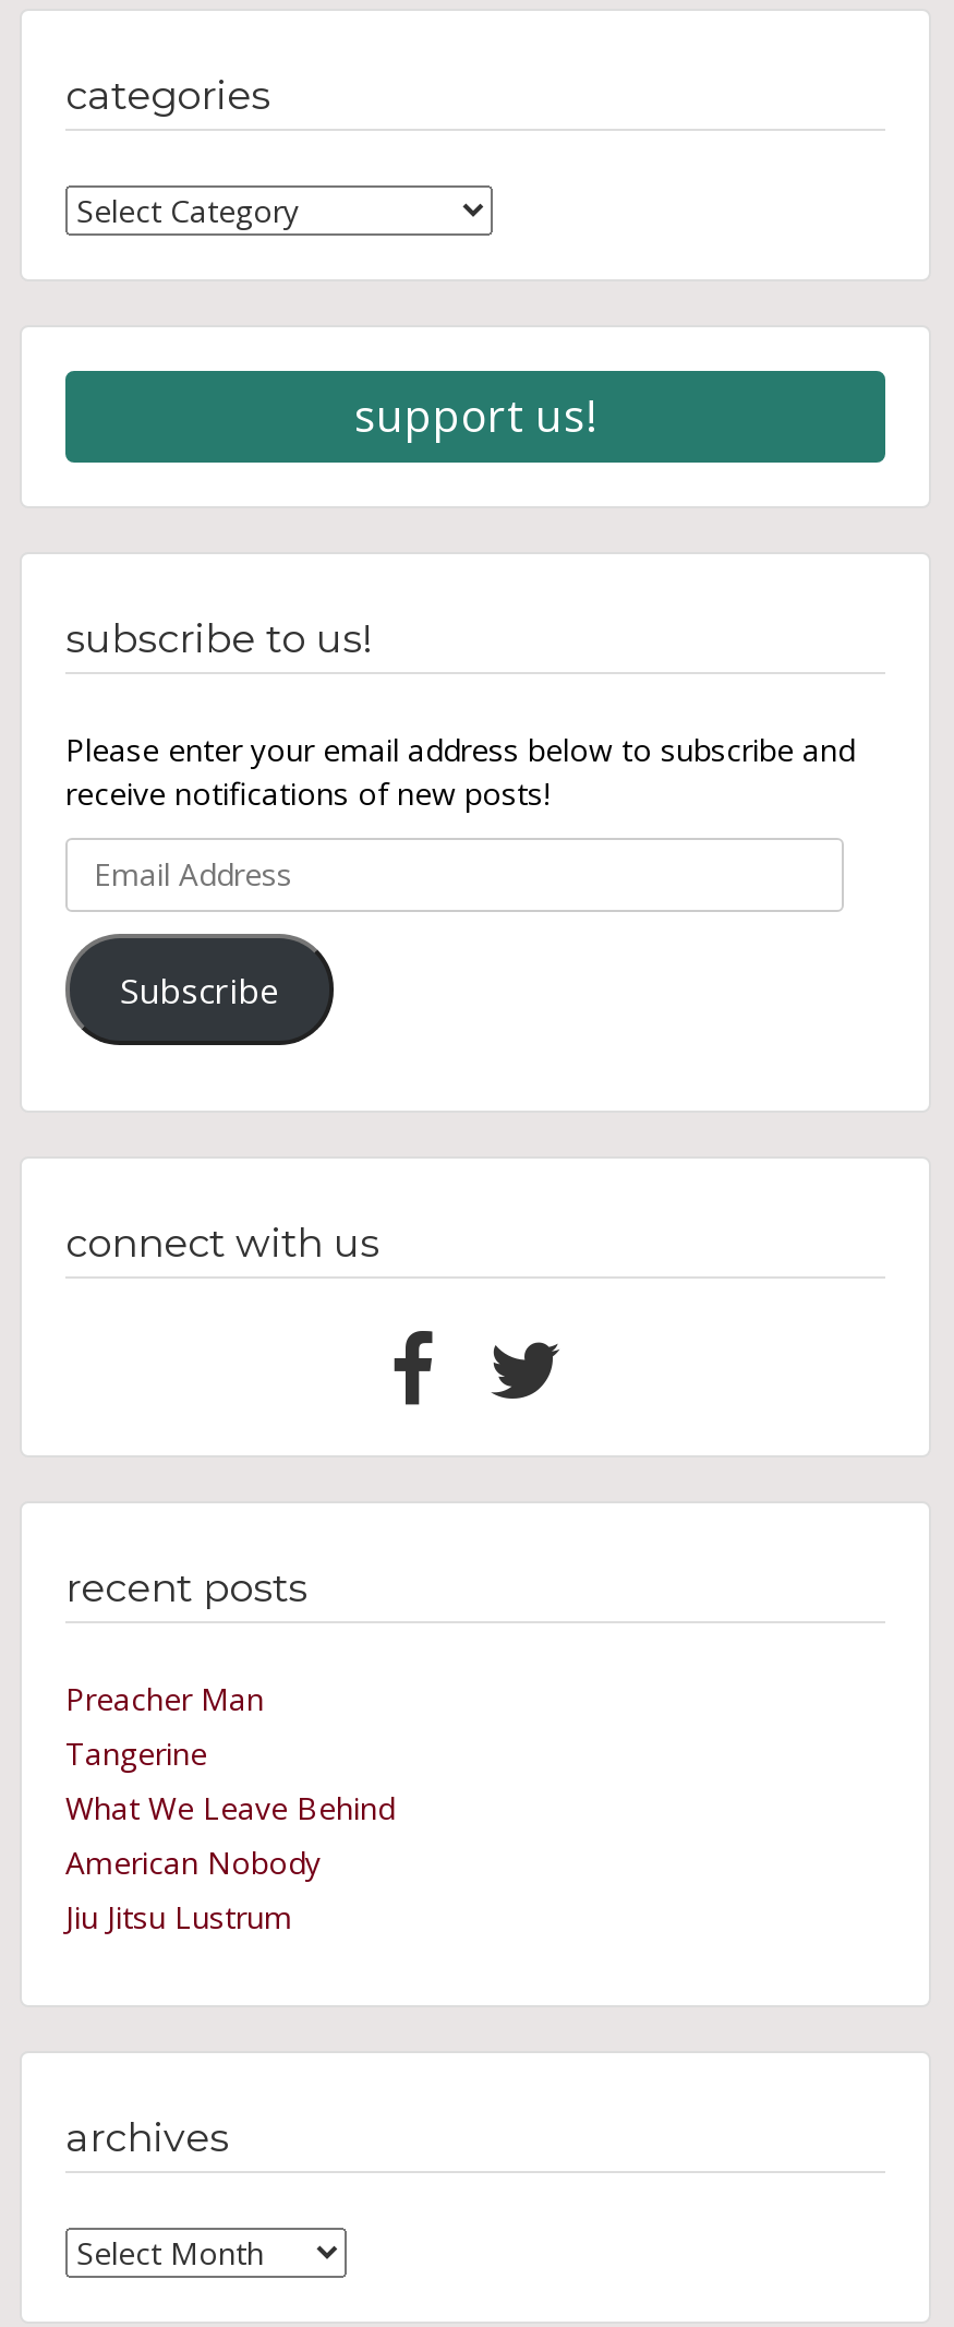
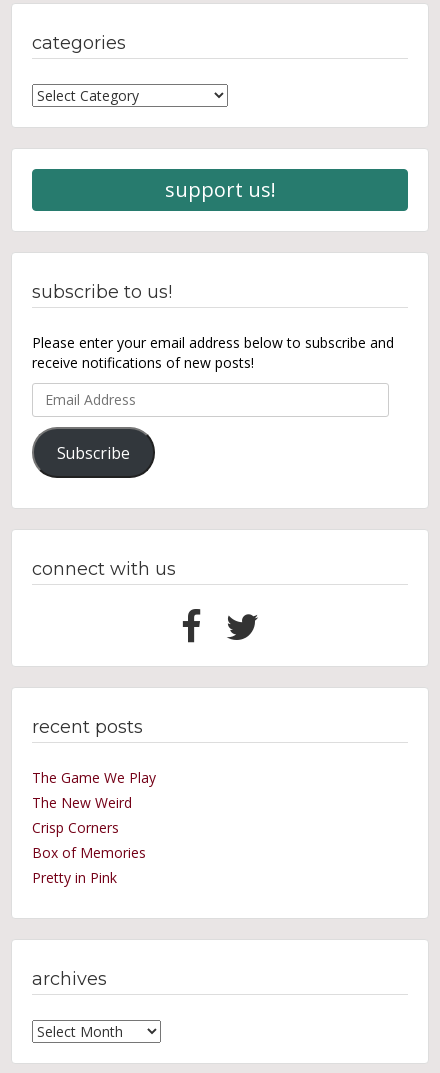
[65,1678,395,1938] Preacher Man | Tangerine | What We Leave Behind | American Nobody | Jiu Jitsu Lustrum -> [32,768,156,887] The Game We Play | The New Weird | Crisp Corners | Box of Memories | Pretty in Pink

